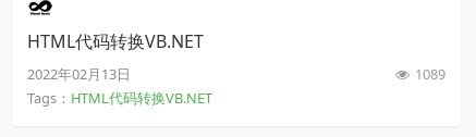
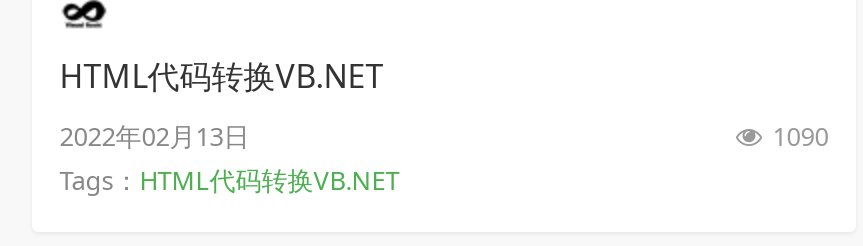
[412,64,446,83] 1089 -> [767,117,829,153] 1090

